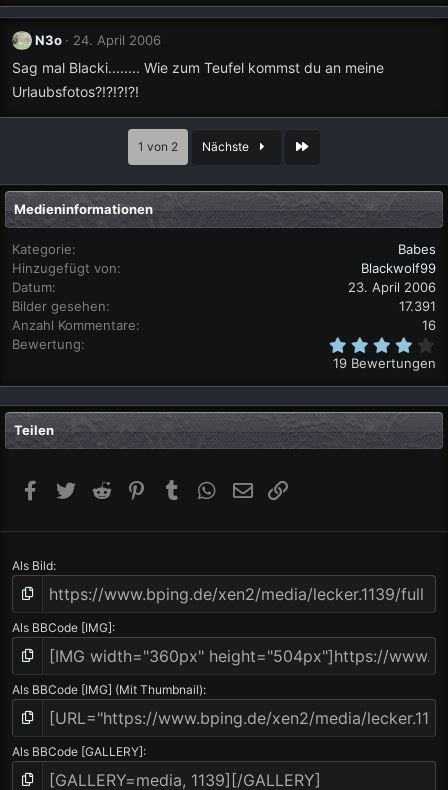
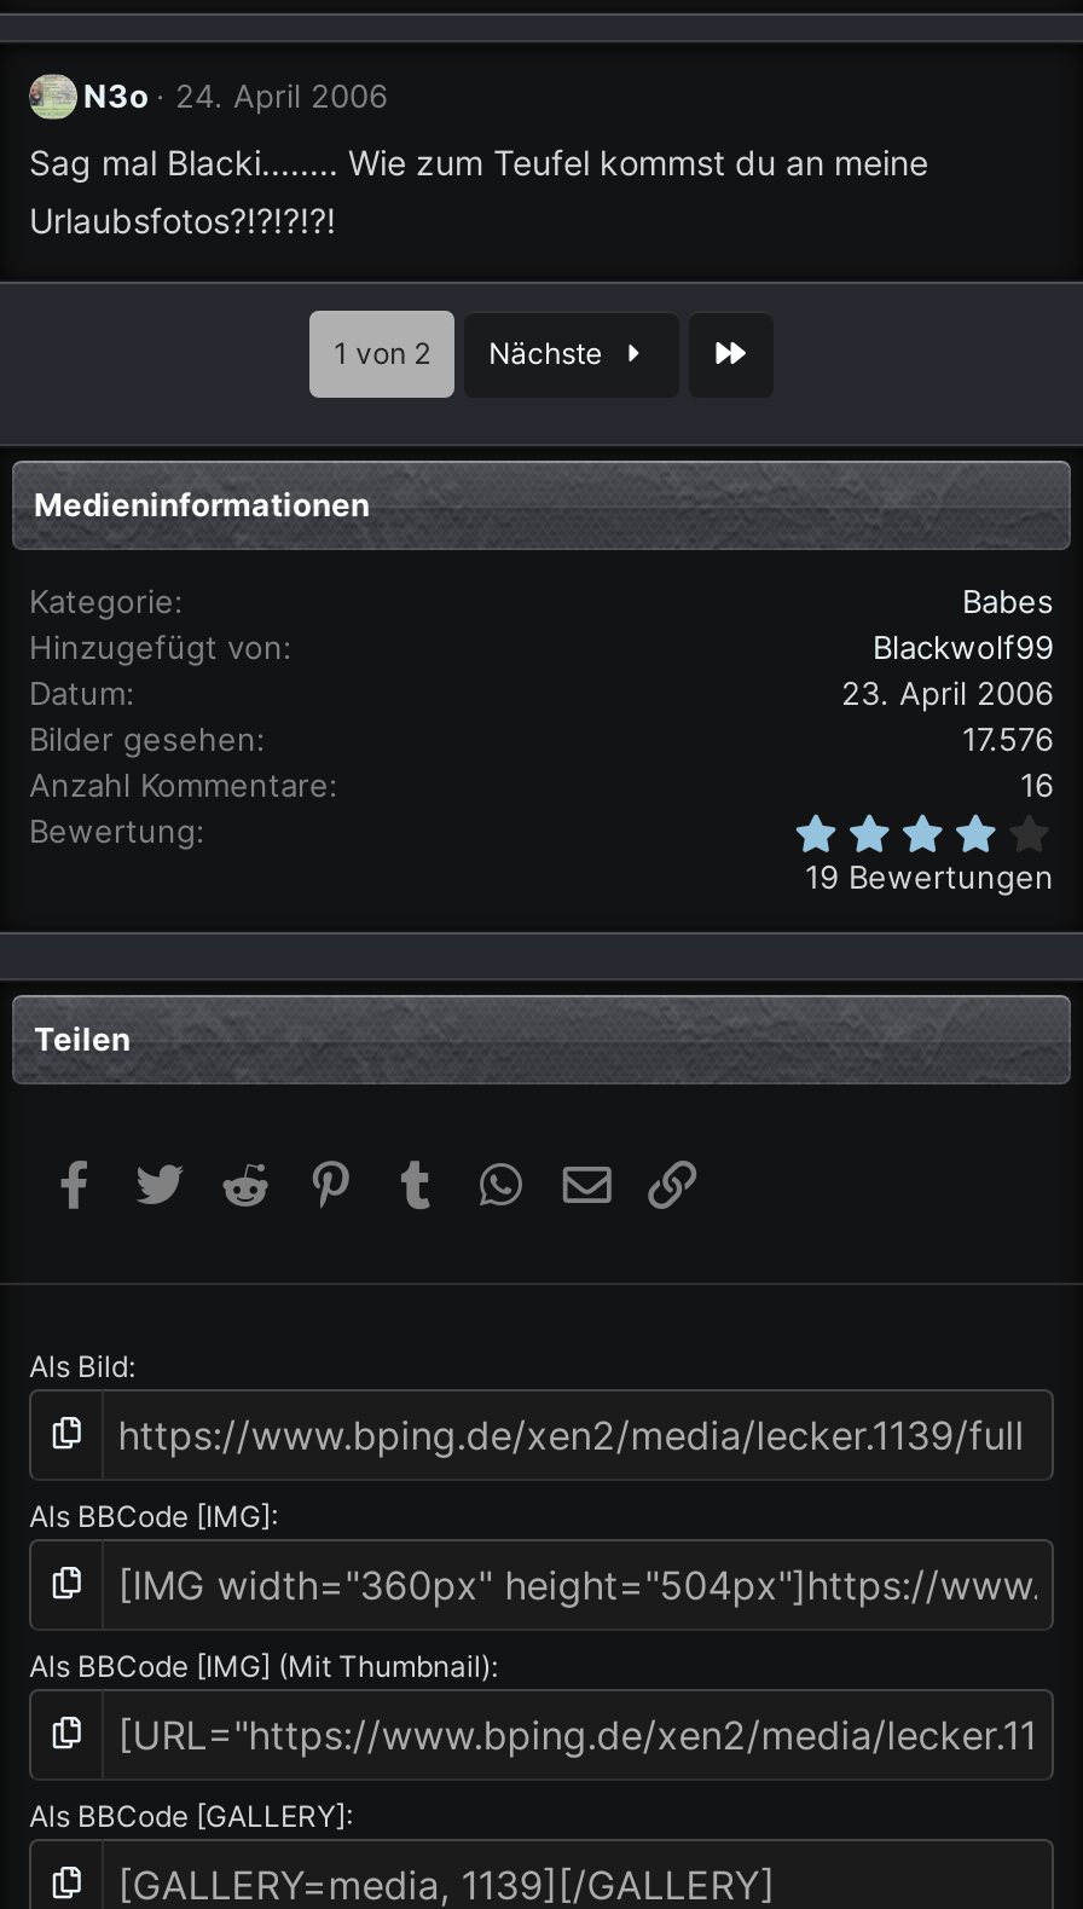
[399,298,436,314] 17.391 -> [962,720,1054,758] 17.576

